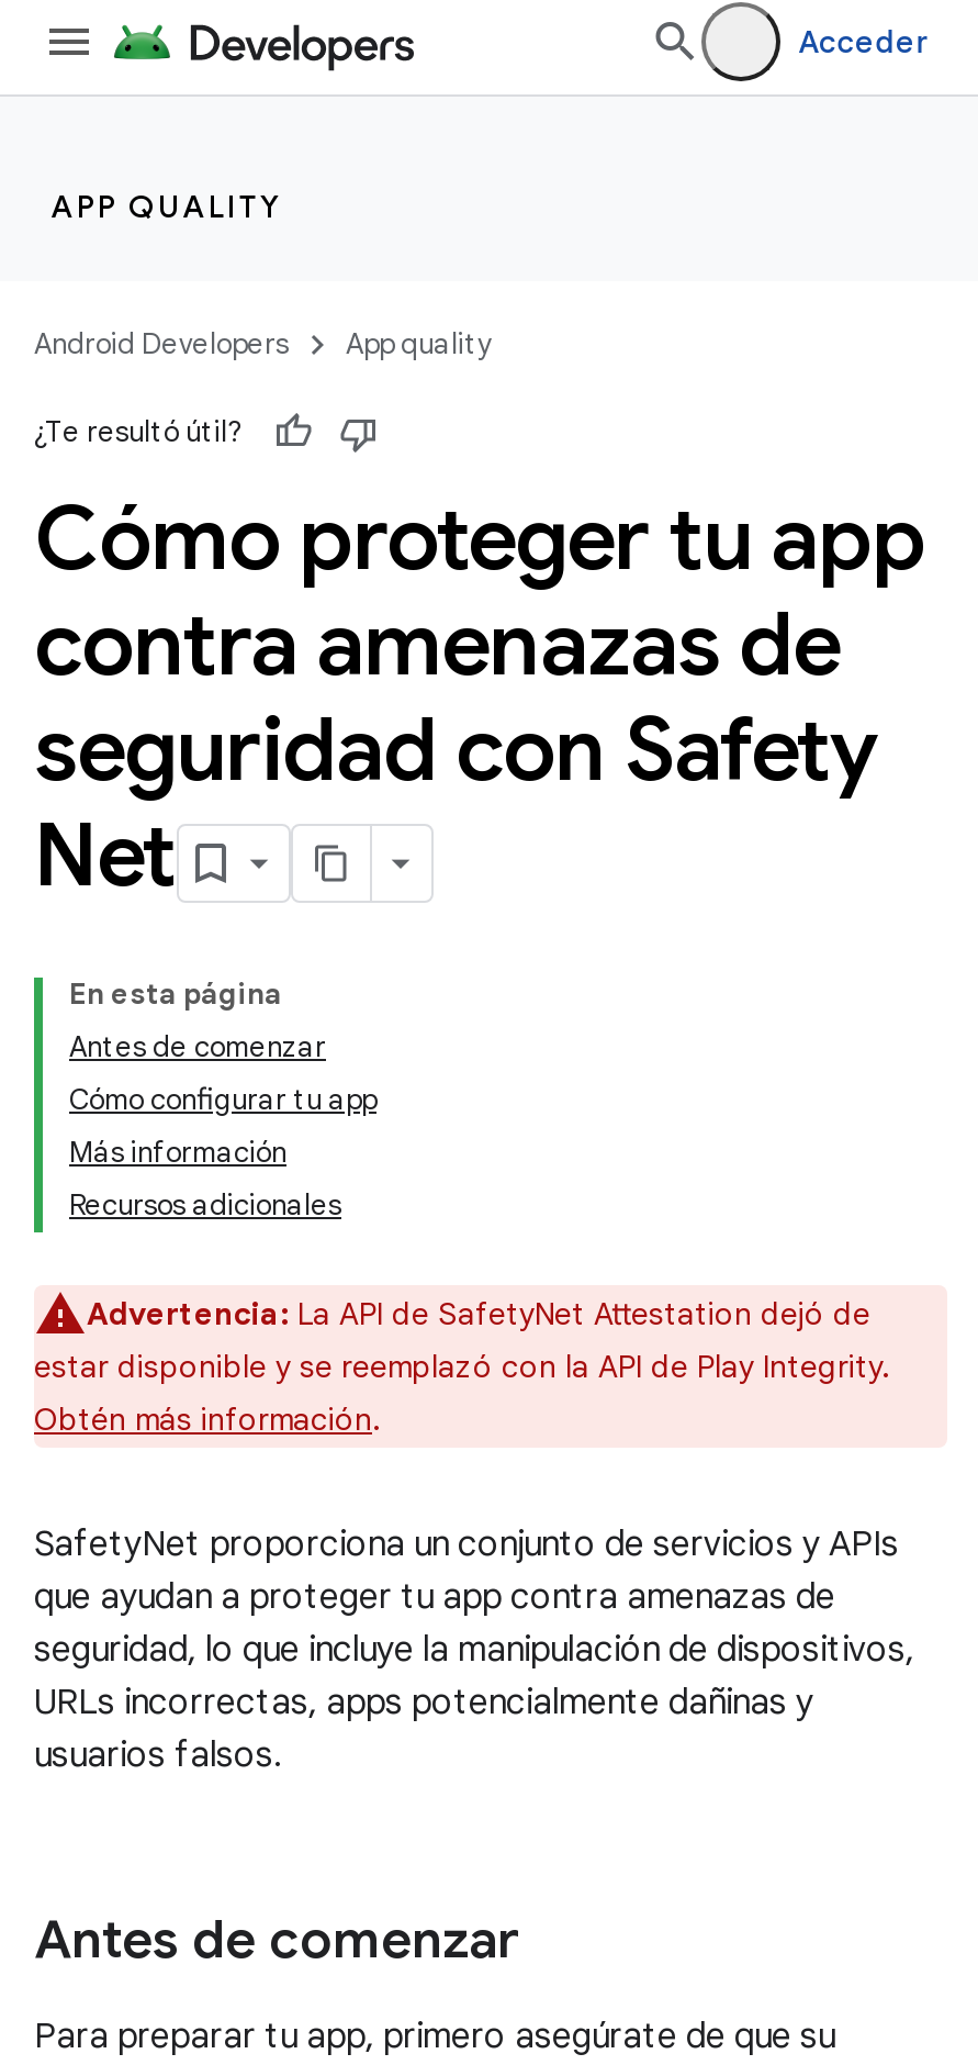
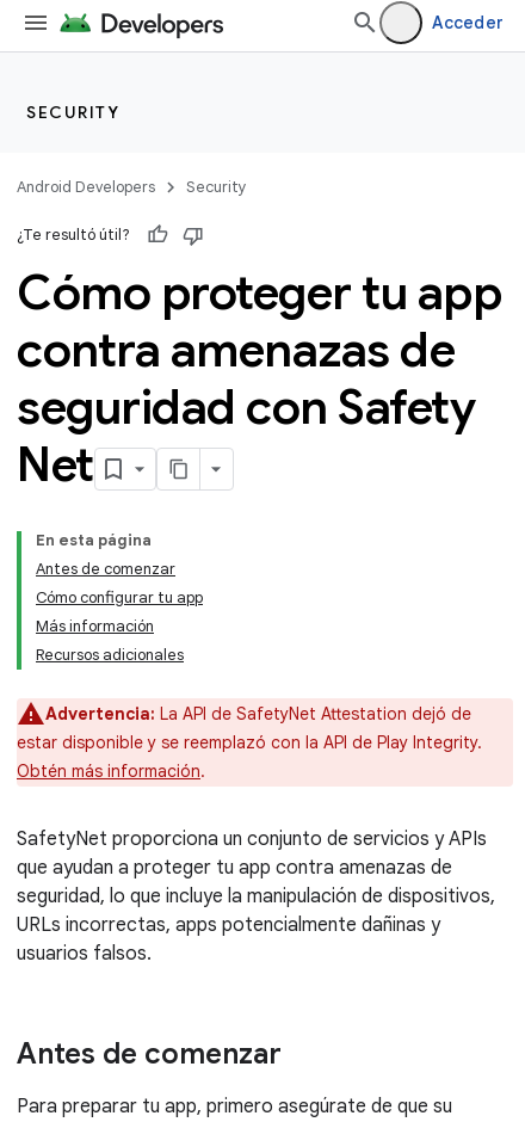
[52,187,283,226] APP QUALITY -> [26,101,119,123] SECURITY
[346,325,493,362] App quality -> [186,177,247,197] Security

